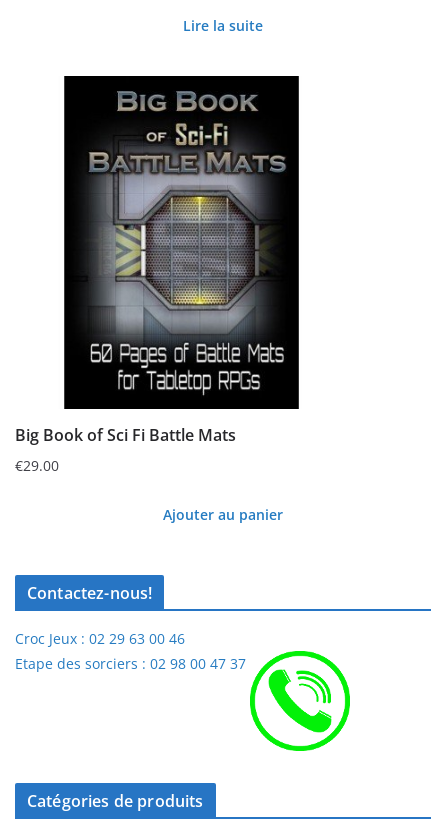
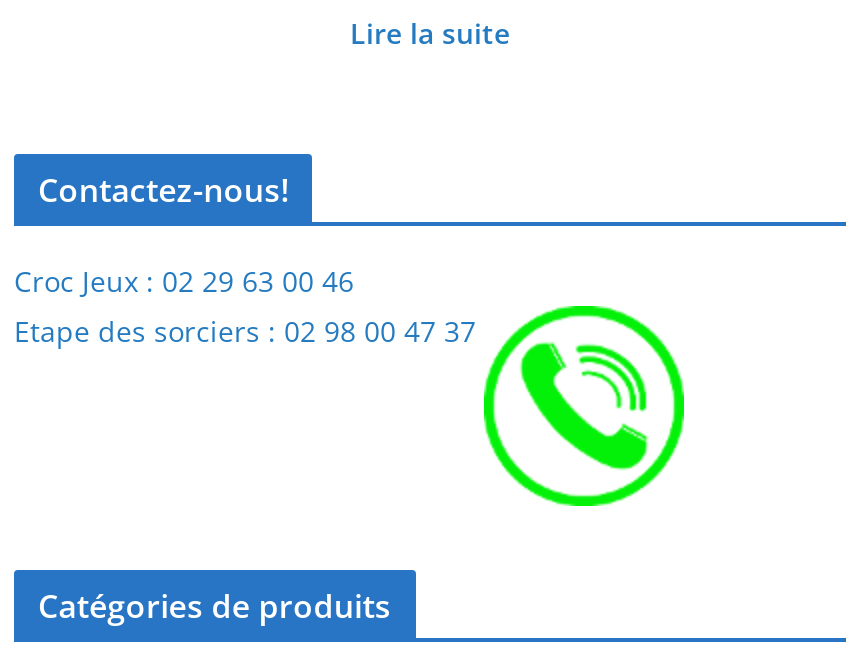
[15,75,300,524] [image] | Big Book of Sci Fi Battle Mats | €29.00 | Ajouter au panier -> none

